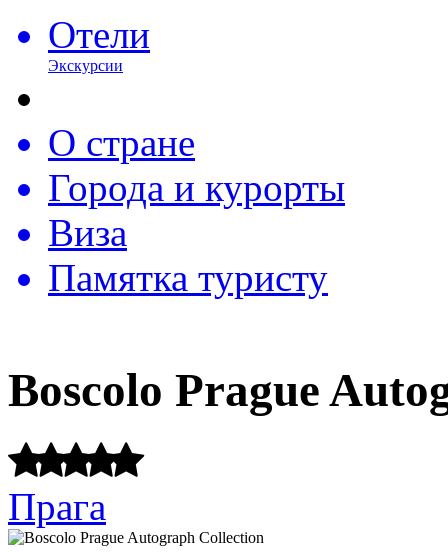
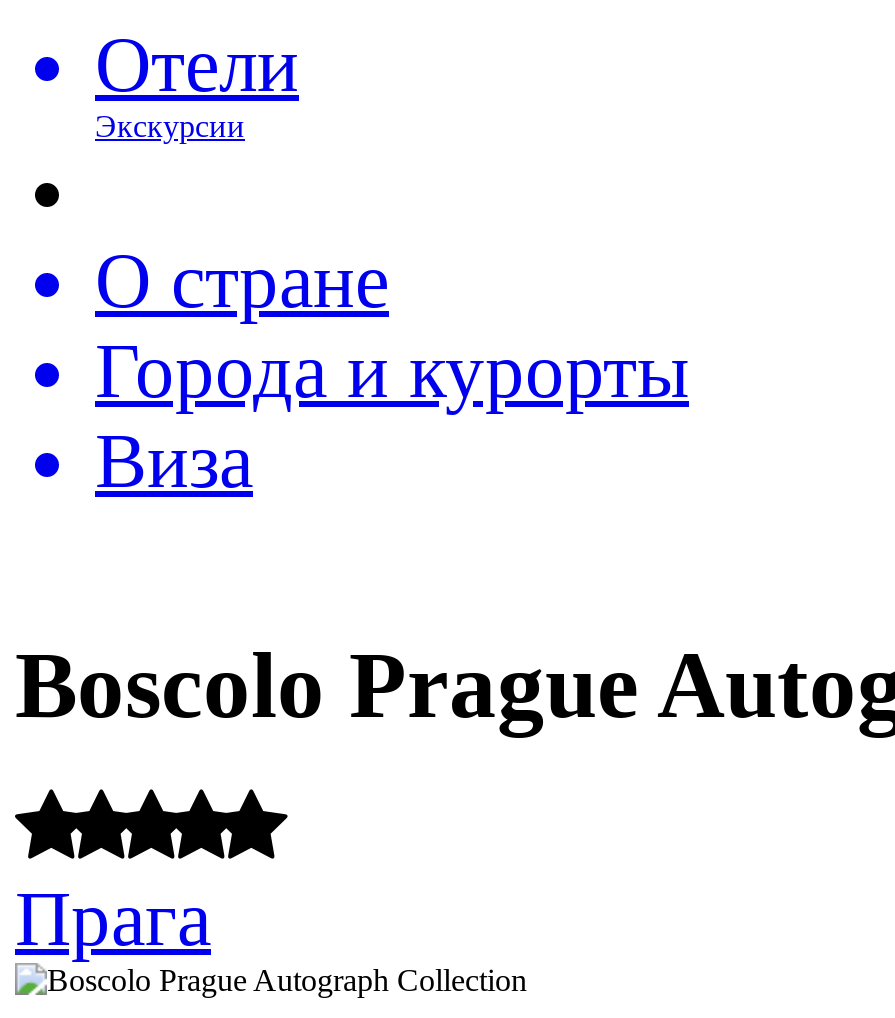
[48,256,328,299] Памятка туристу -> none

